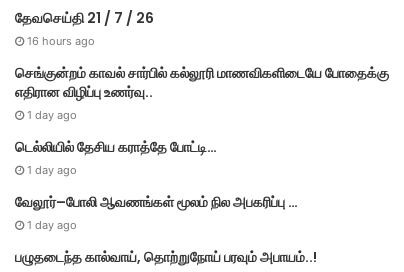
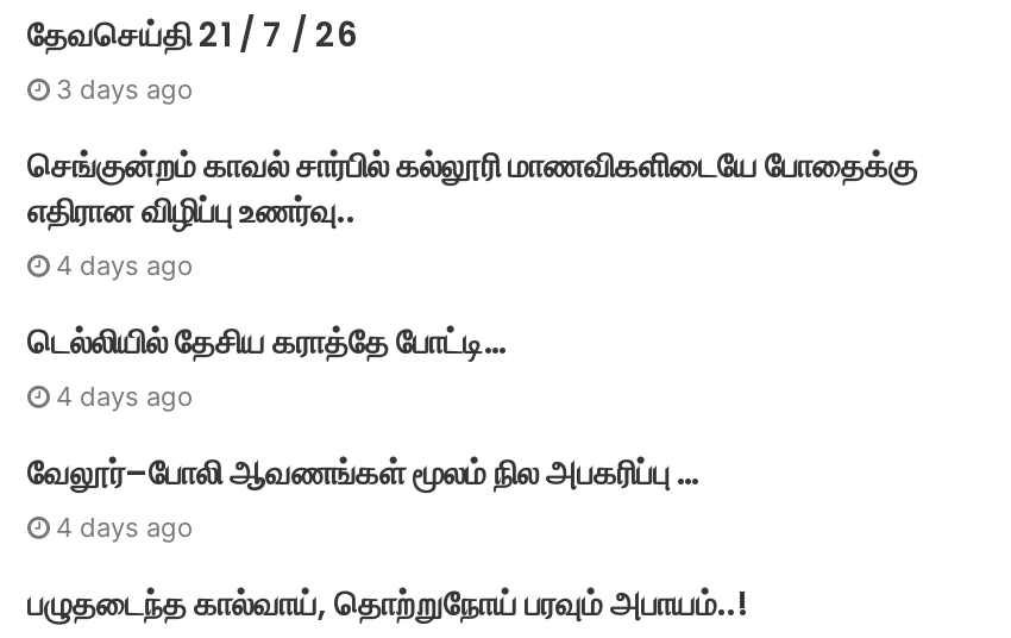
[27,34,95,48] 16 hours ago -> [56,72,194,106] 3 days ago
[27,108,77,122] 1 day ago -> [56,249,194,282] 4 days ago
[27,163,77,177] 1 day ago -> [56,379,194,413] 4 days ago
[27,218,77,232] 1 day ago -> [56,510,194,544] 4 days ago

